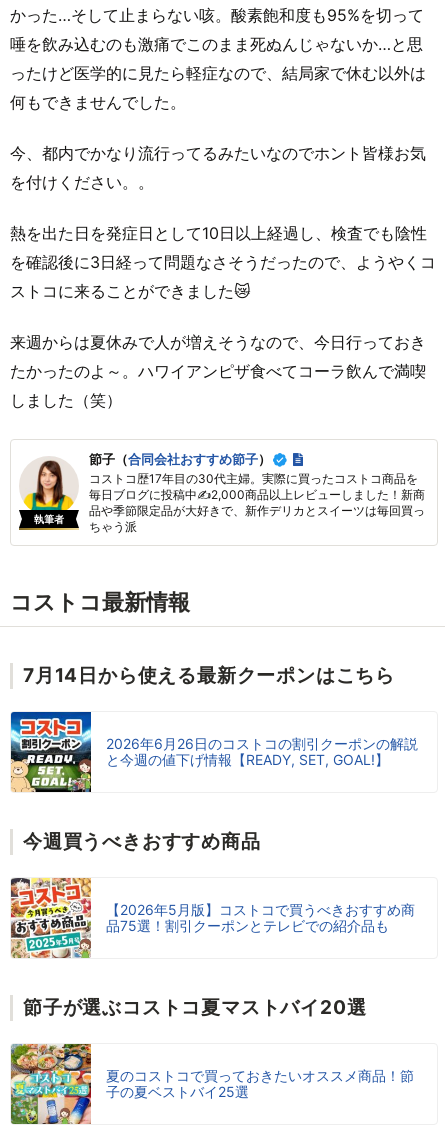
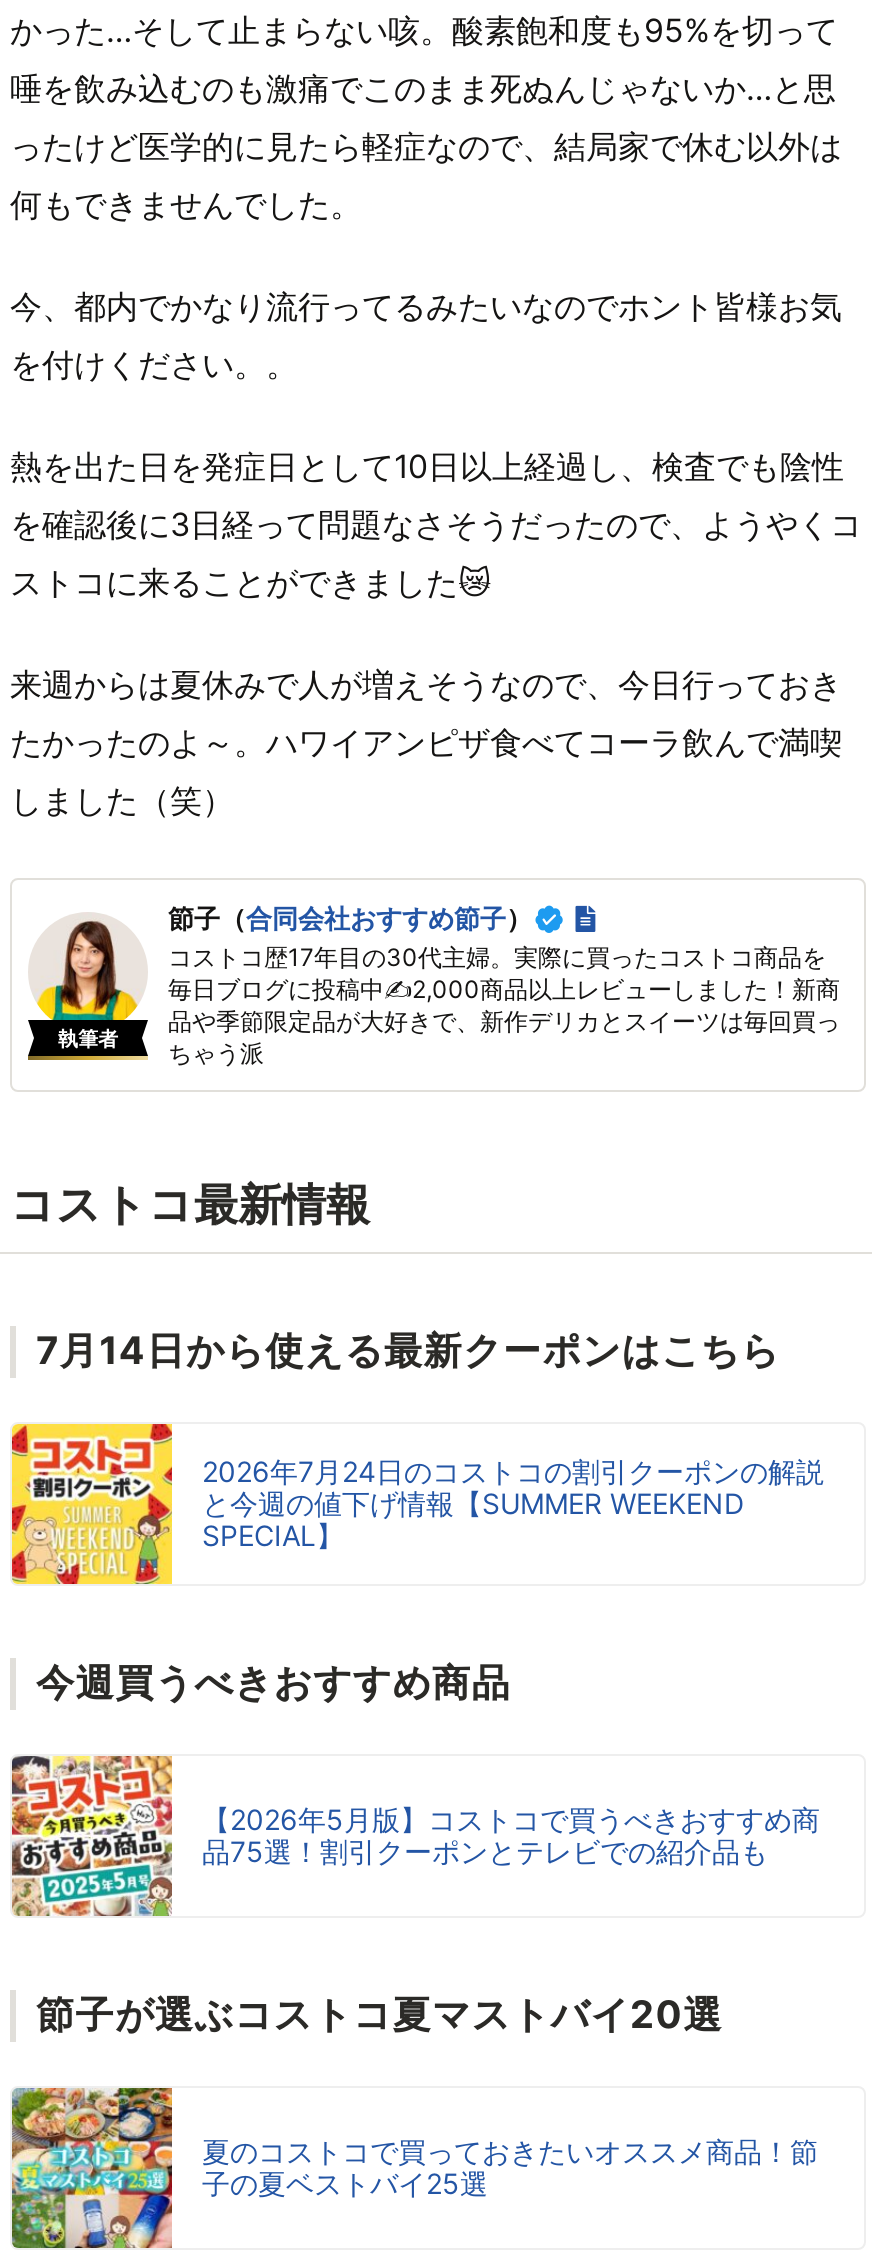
[10,711,418,793] [image] | 2026年6月26日のコストコの割引クーポンの解説 | と今週の値下げ情報【READY, SET, GOAL!】 -> [10,1422,824,1586] [image] | 2026年7月24日のコストコの割引クーポンの解説 | と今週の値下げ情報【SUMMER WEEKEND | SPECIAL】

